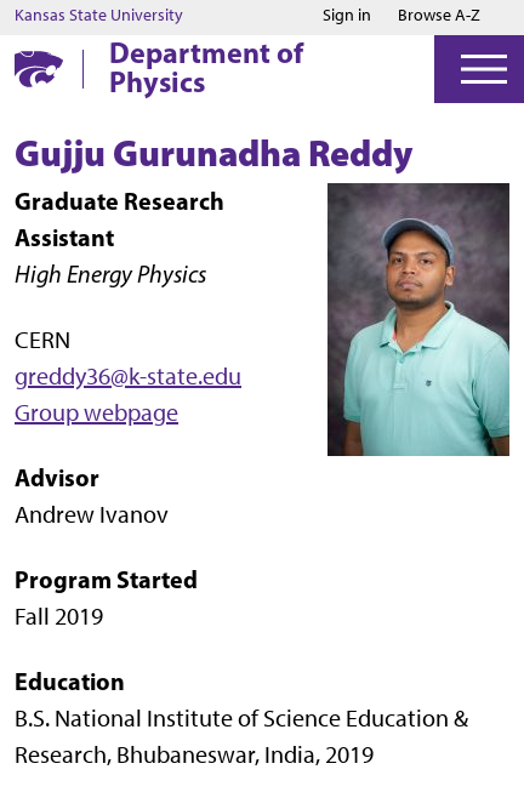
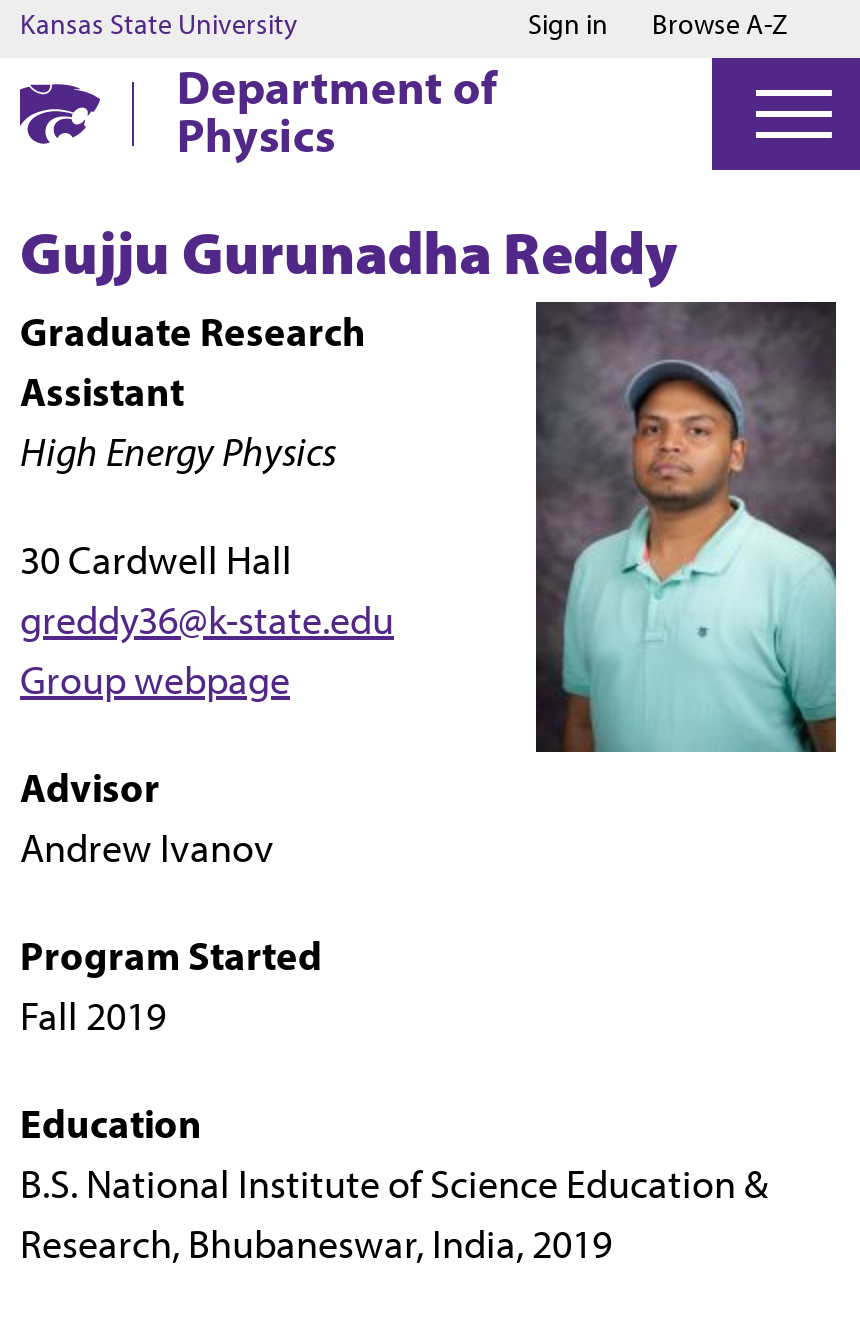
[15,325,70,354] CERN -> [20,536,292,584] 30 Cardwell Hall

